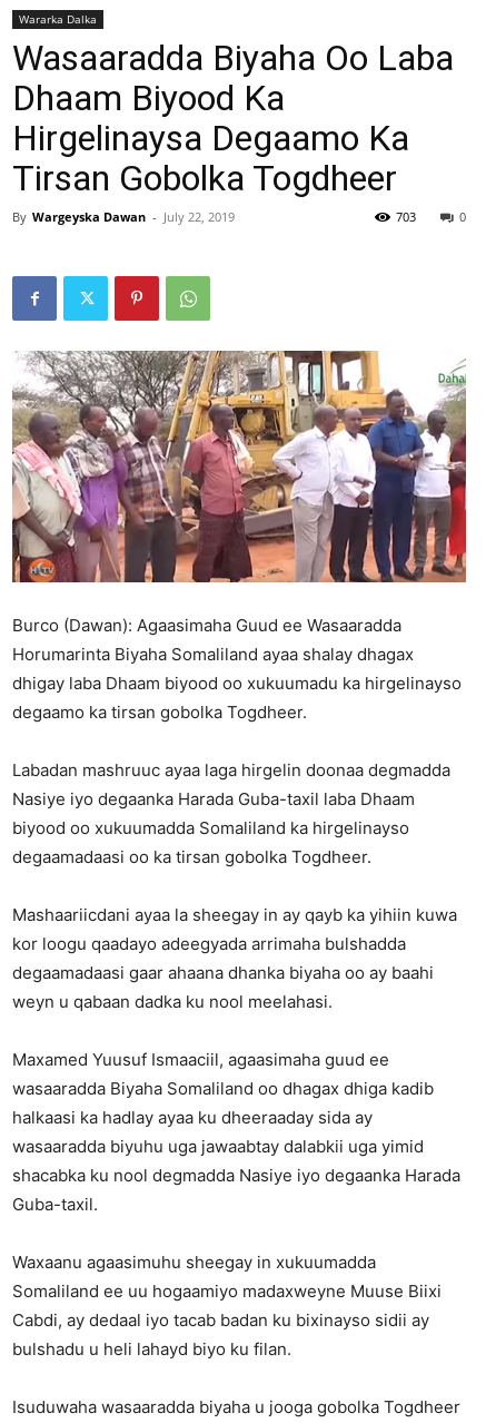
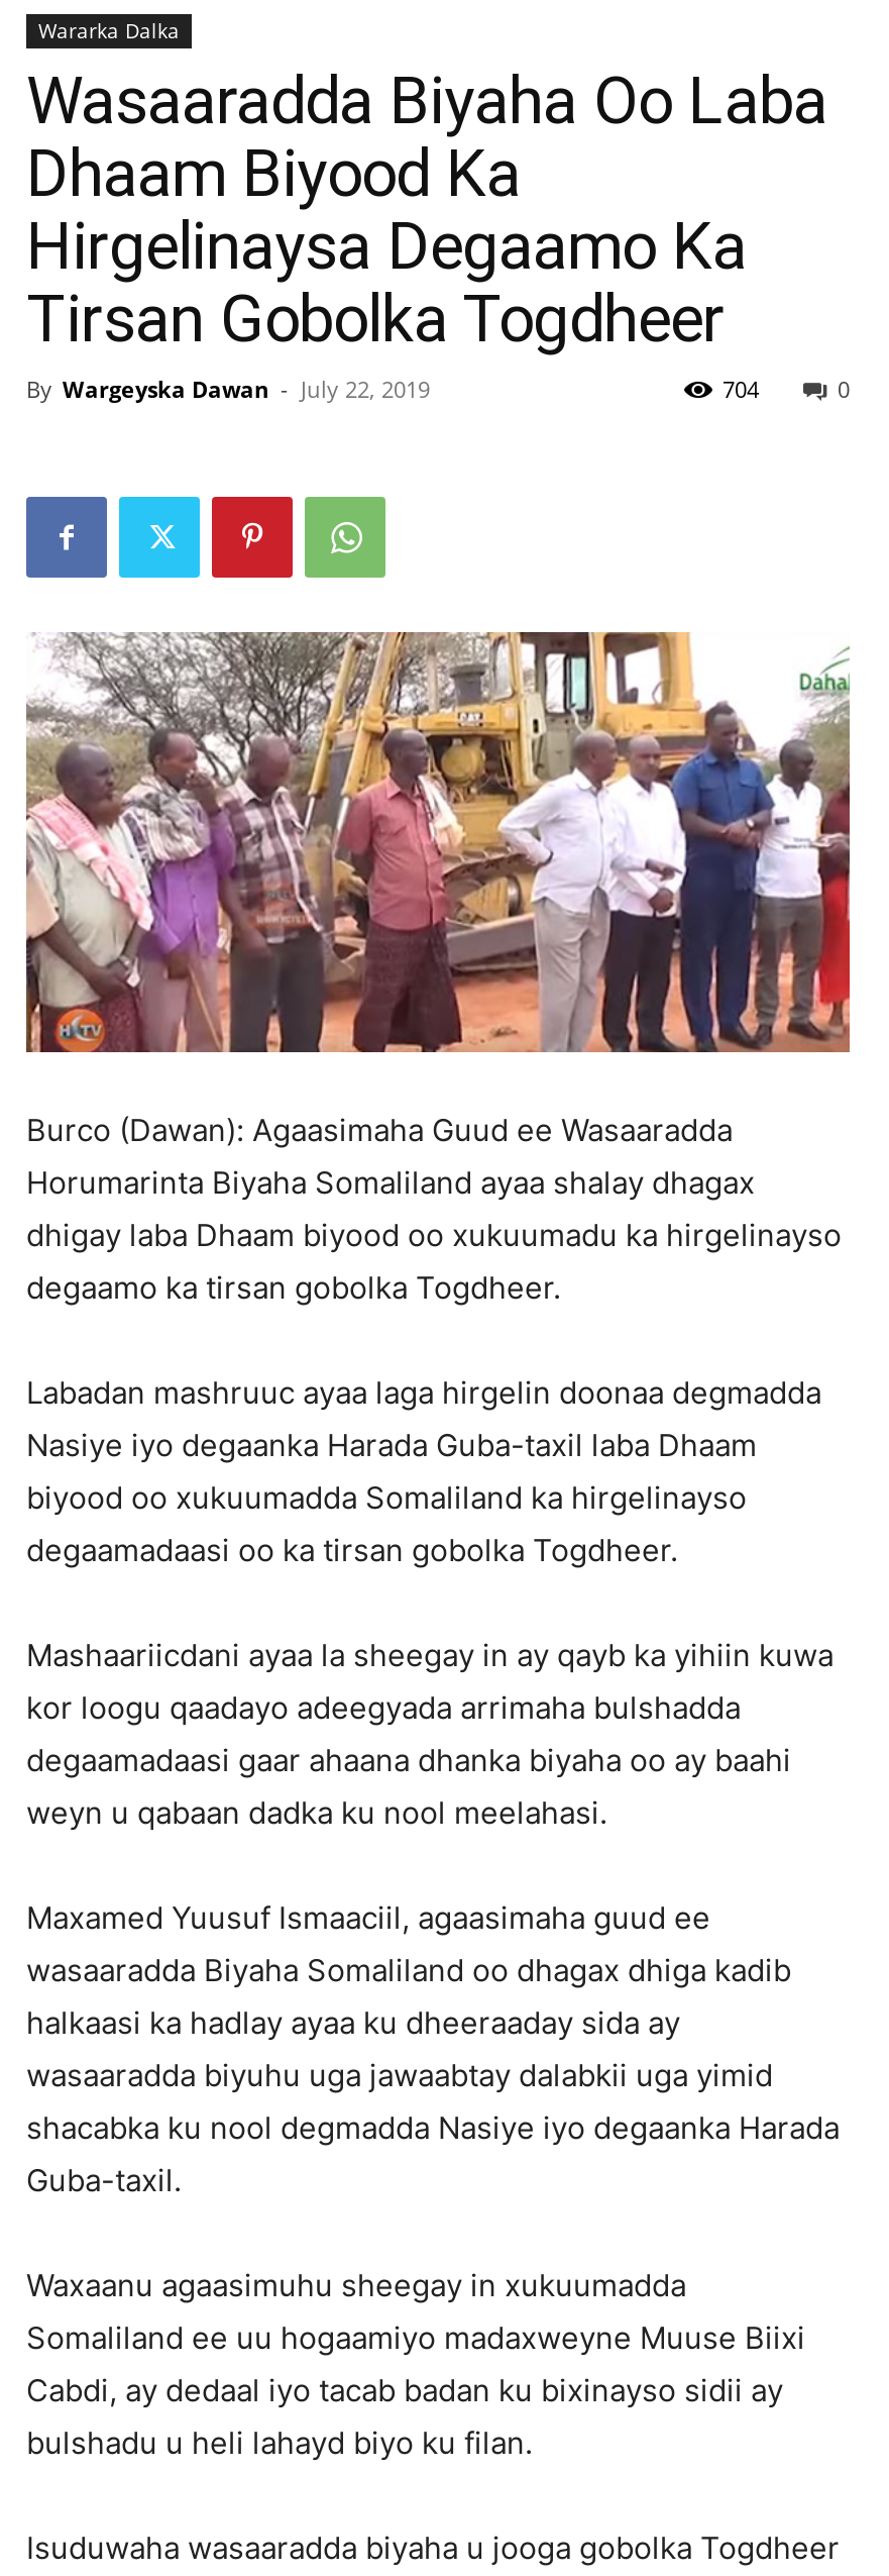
[396,208,416,225] 703 -> [723,374,759,404] 704

